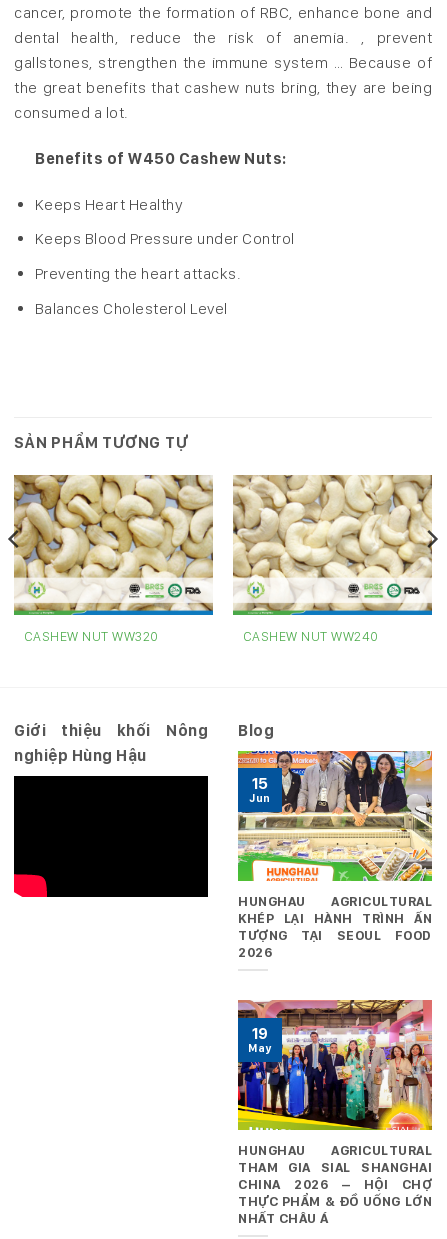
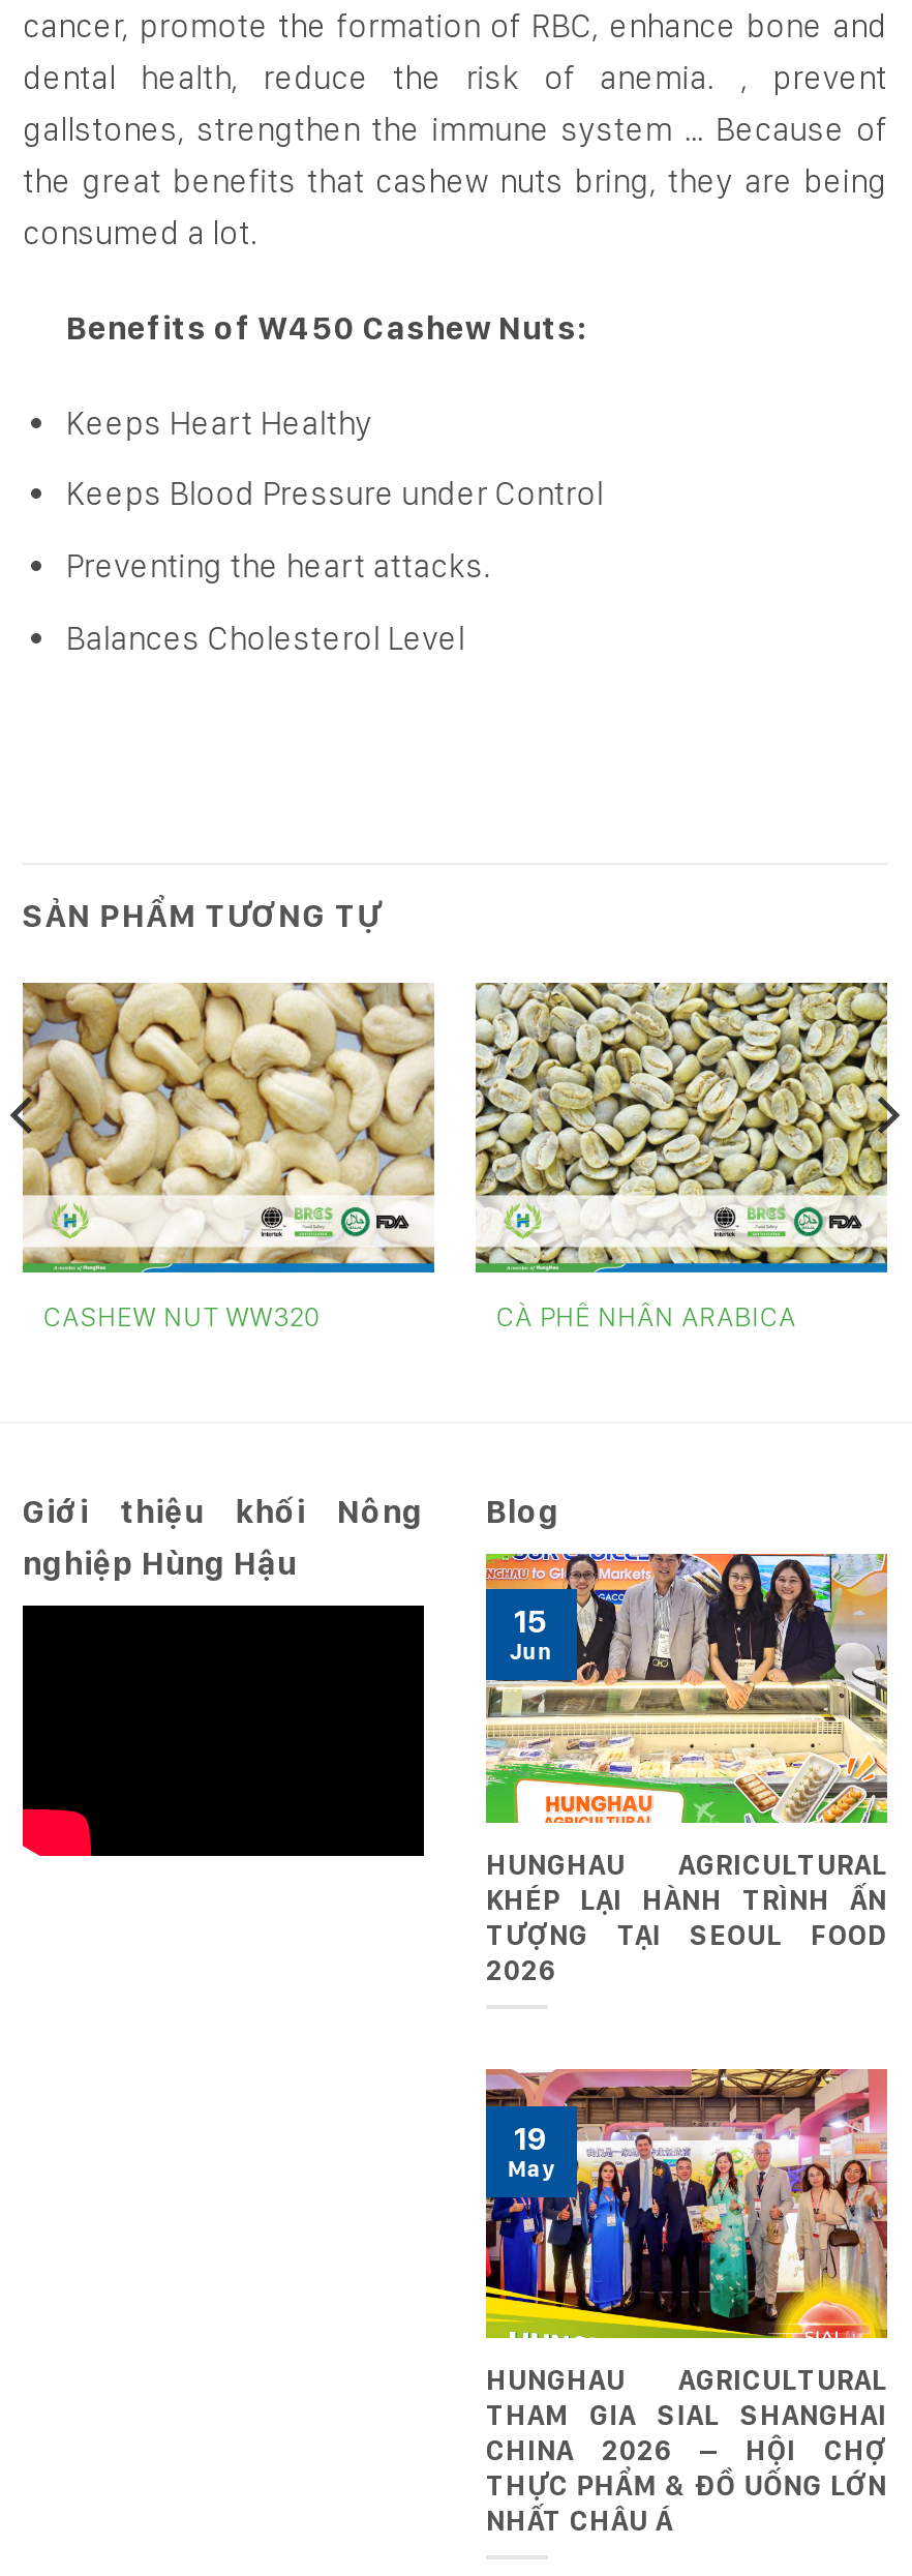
[233,475,432,643] [image] | CASHEW NUT WW240 -> [474,981,887,1331] [image] | CÀ PHÊ NHÂN ARABICA

